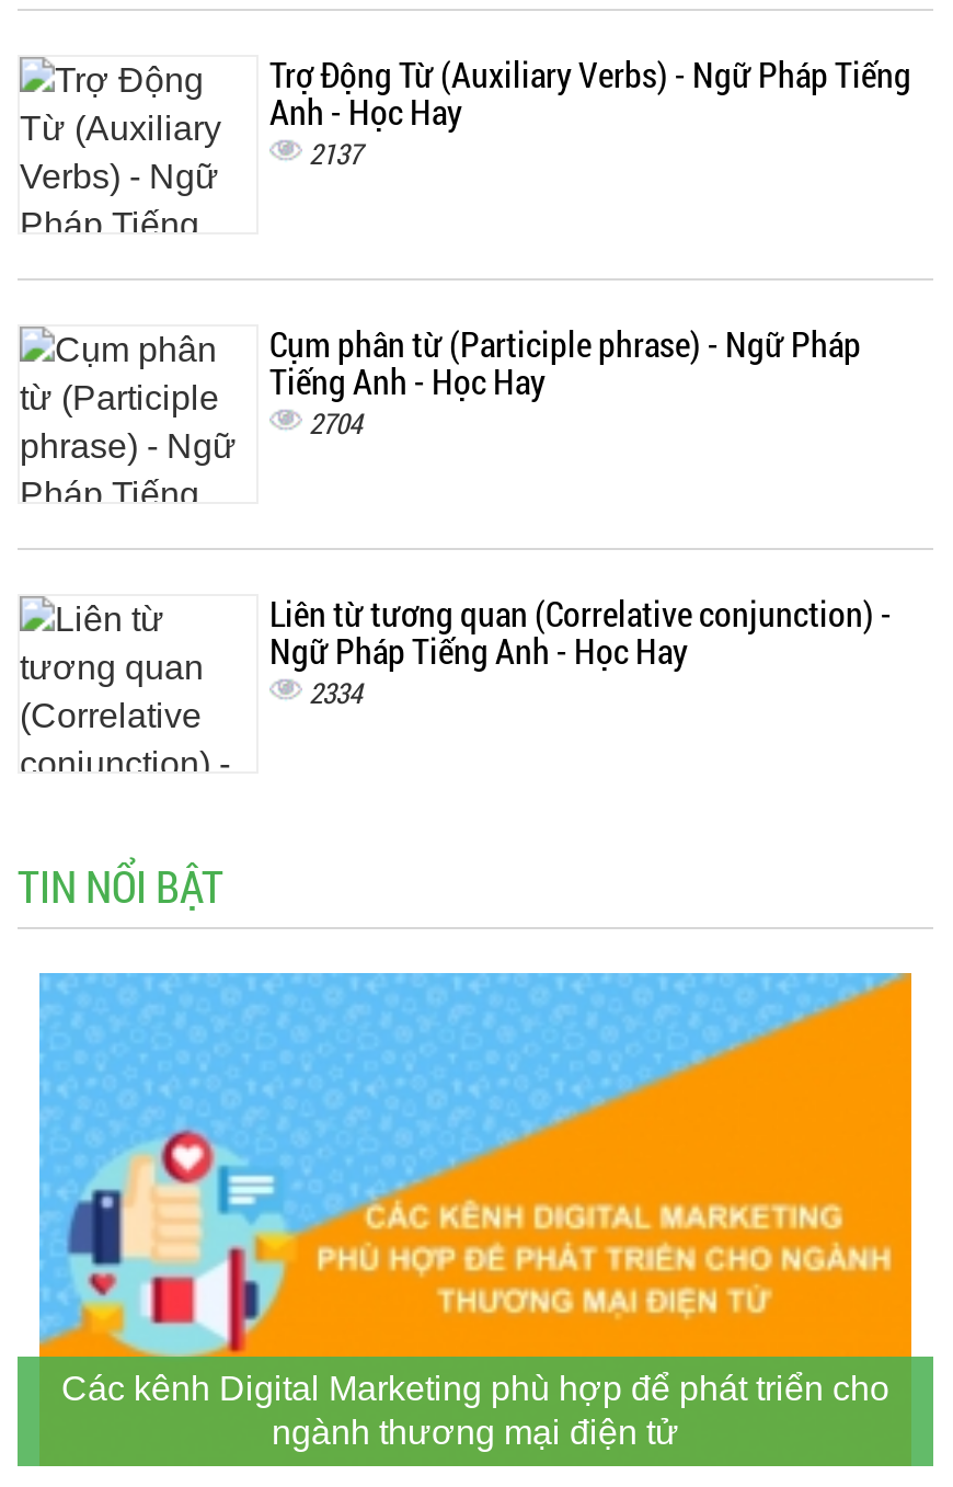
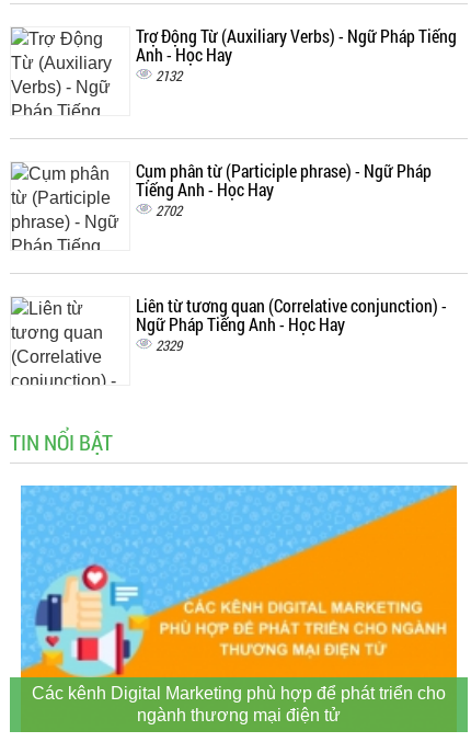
[309,135,361,174] 2137 -> [156,66,182,86] 2132
[309,404,361,444] 2704 -> [156,201,182,221] 2702
[309,674,361,713] 2334 -> [156,336,182,356] 2329

